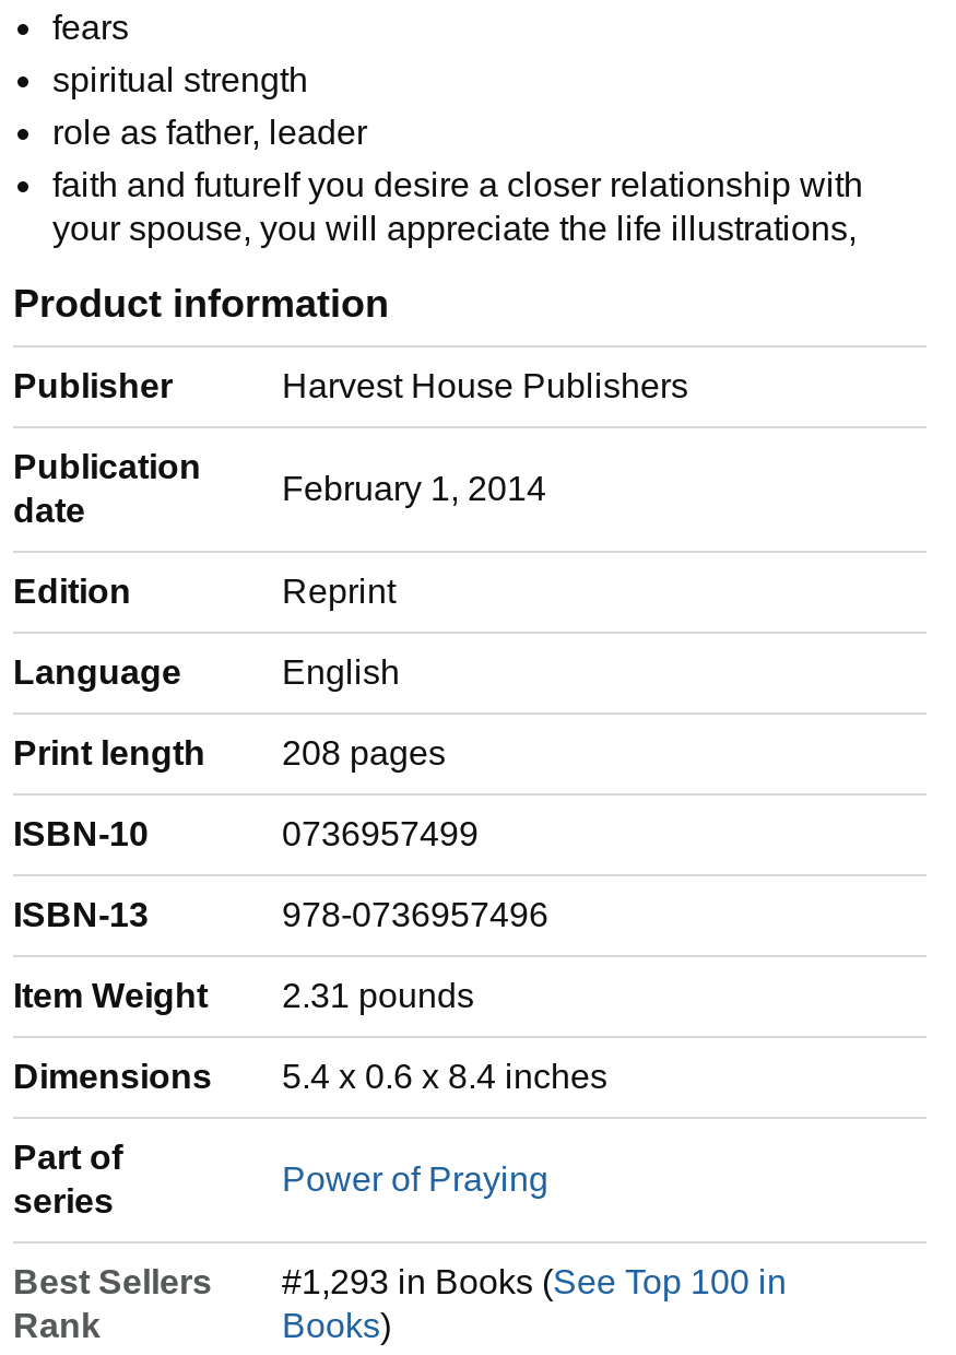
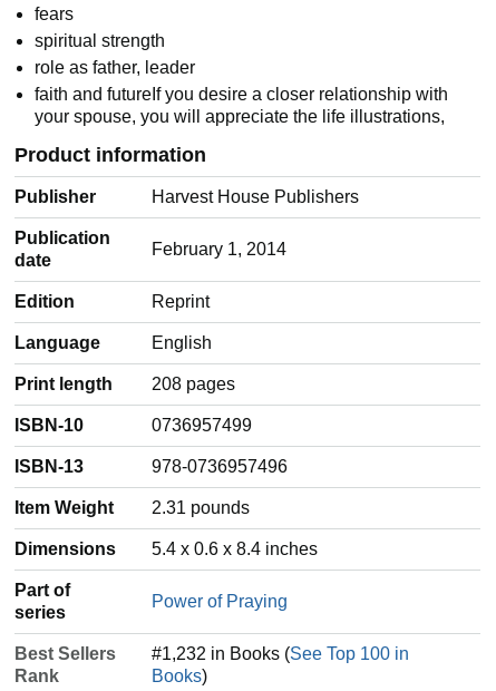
[282,1264,787,1301] #1,293 in Books (See Top 100 in -> [152,645,409,664] #1,232 in Books (See Top 100 in

